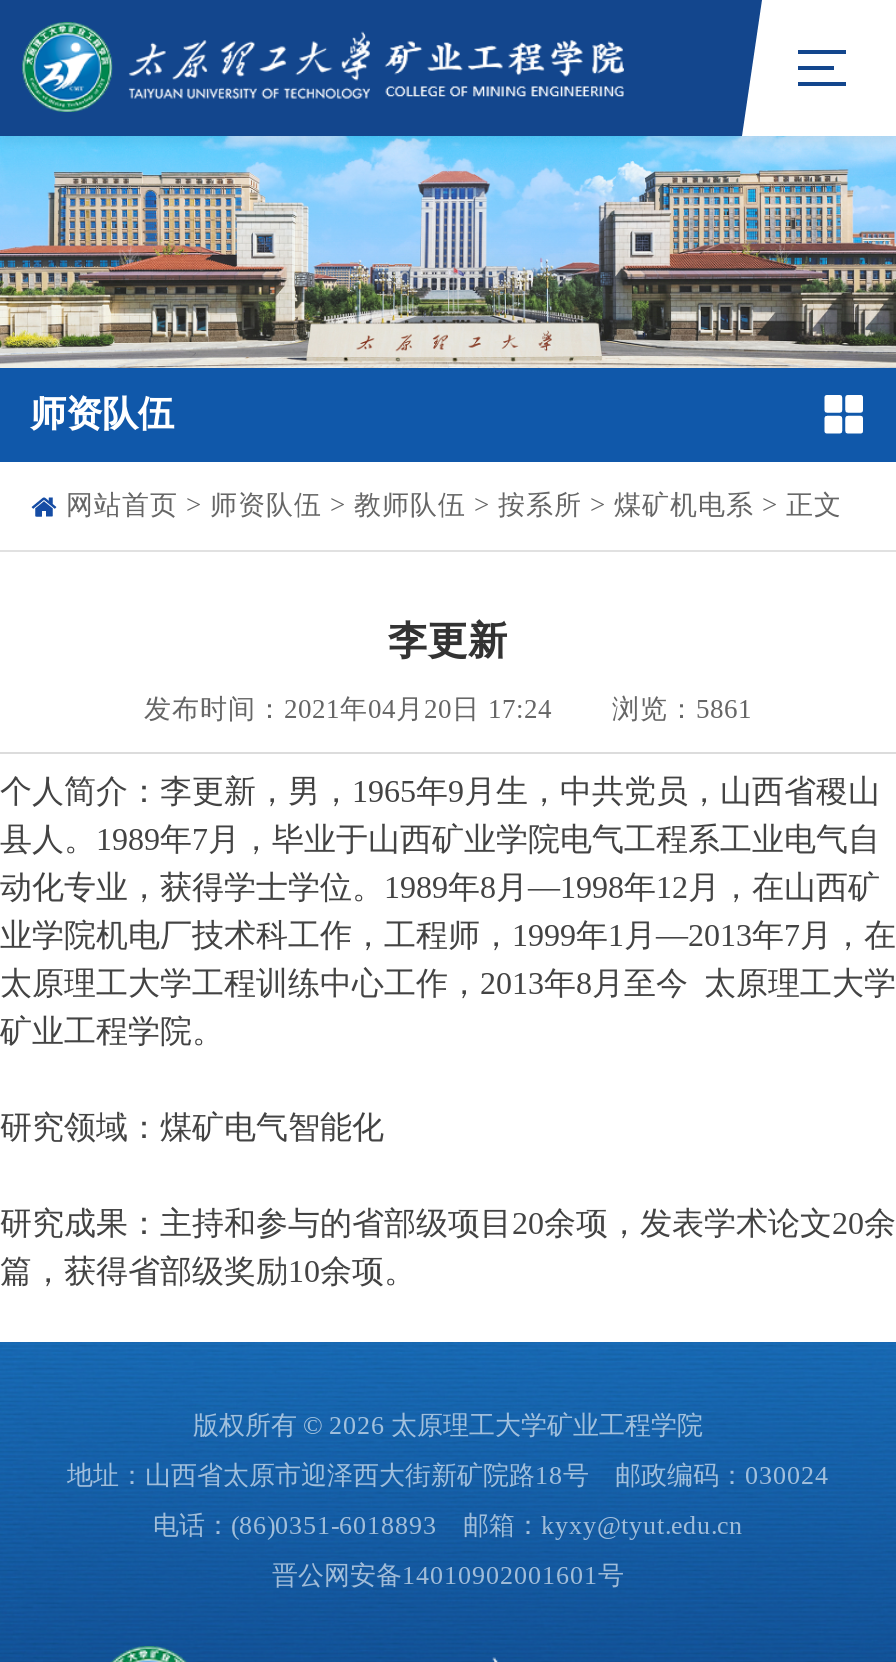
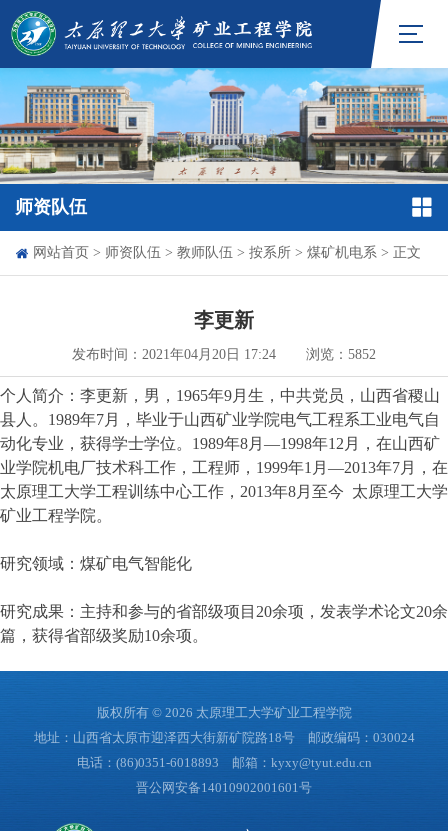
[144,695,752,725] 发布时间：2021年04月20日 17:24 浏览：5861 -> [72,347,376,362] 发布时间：2021年04月20日 17:24 浏览：5852

